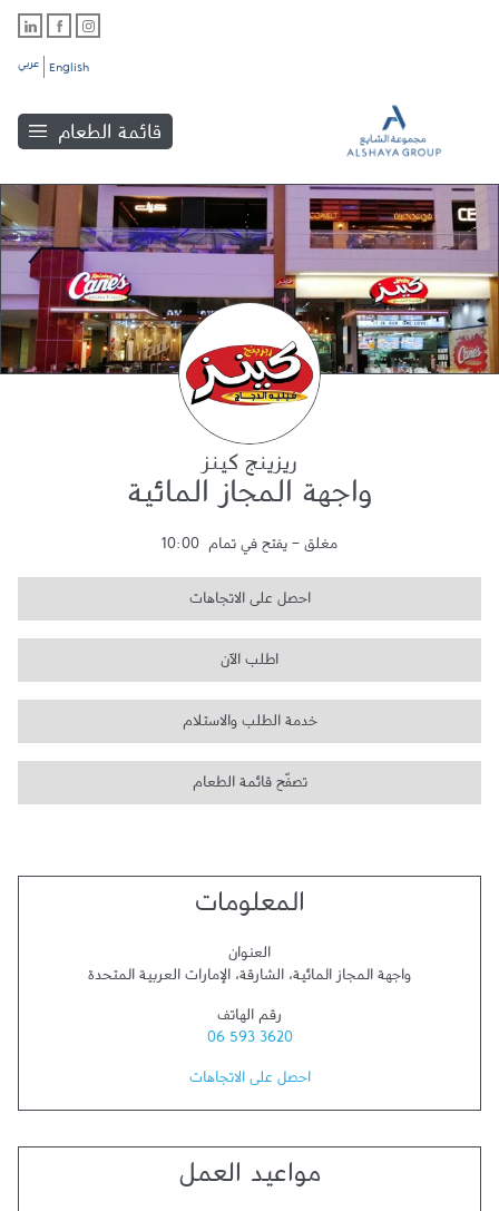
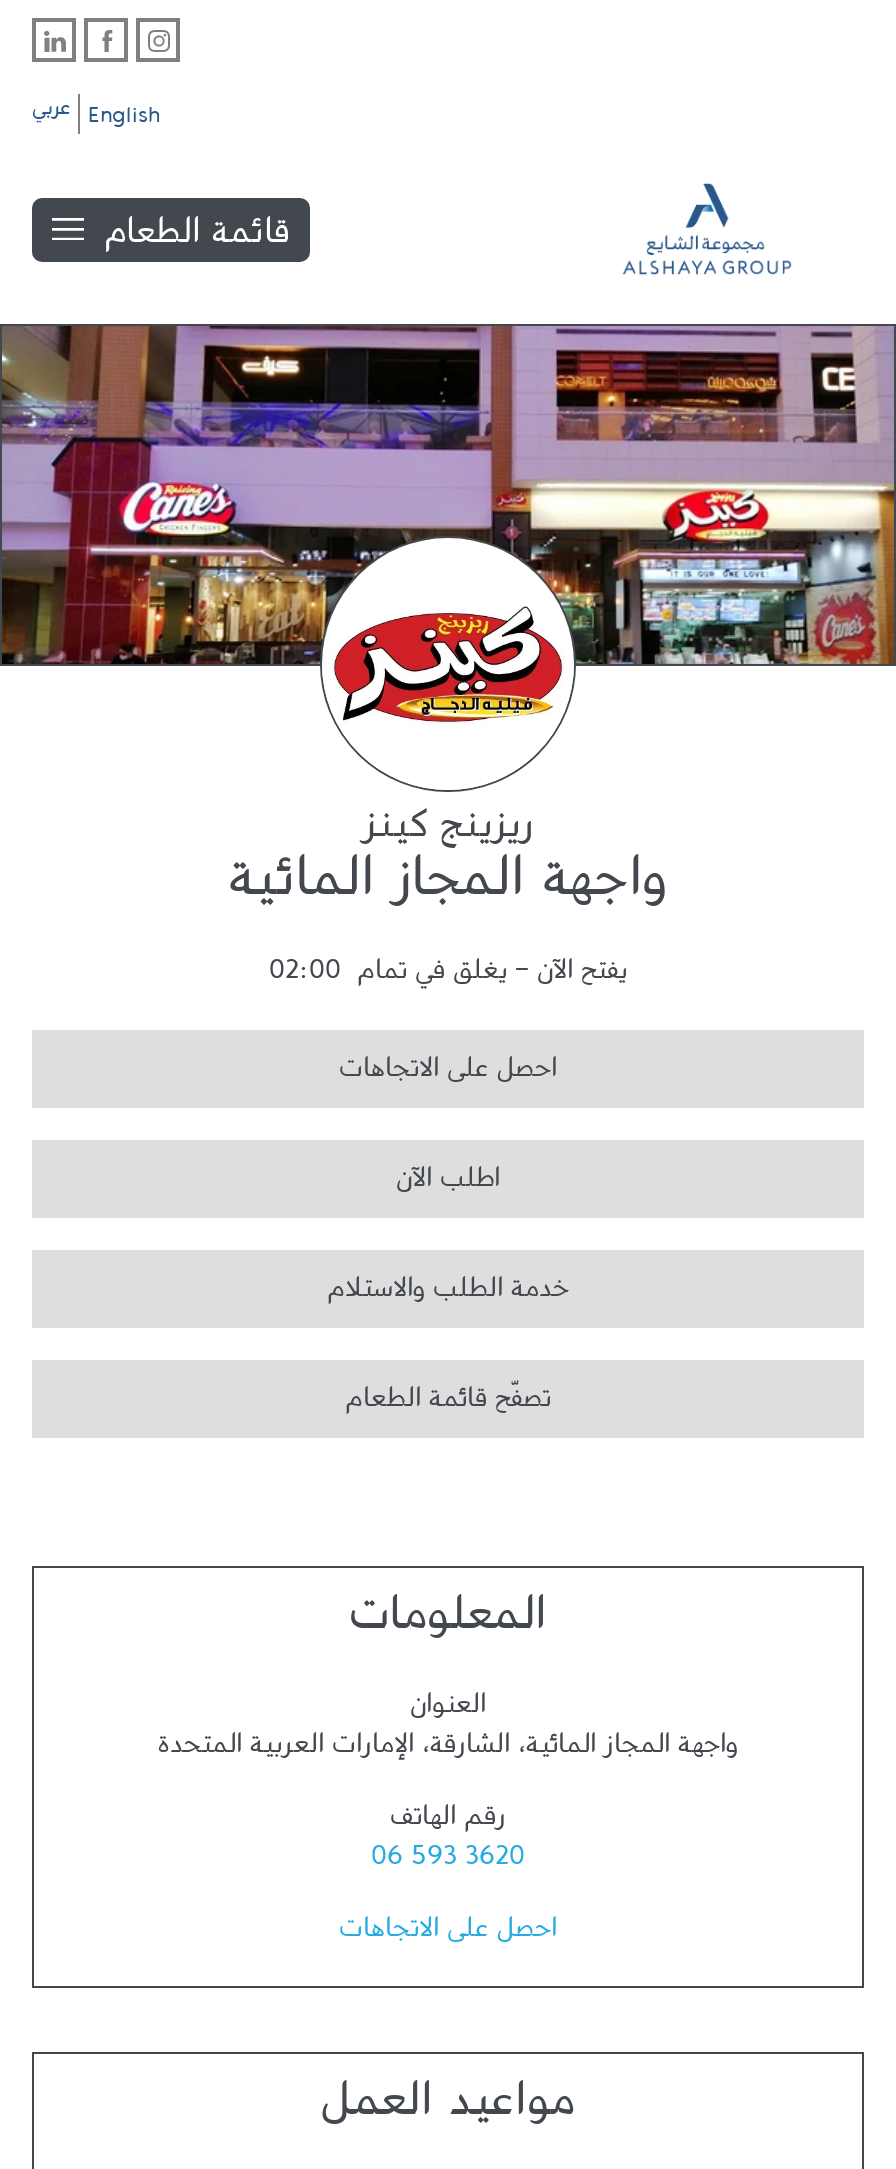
[162,537,337,559] مغلق - يفتح في تمام 10:00 -> [269,958,627,998] يفتح الآن - يغلق في تمام 02:00

